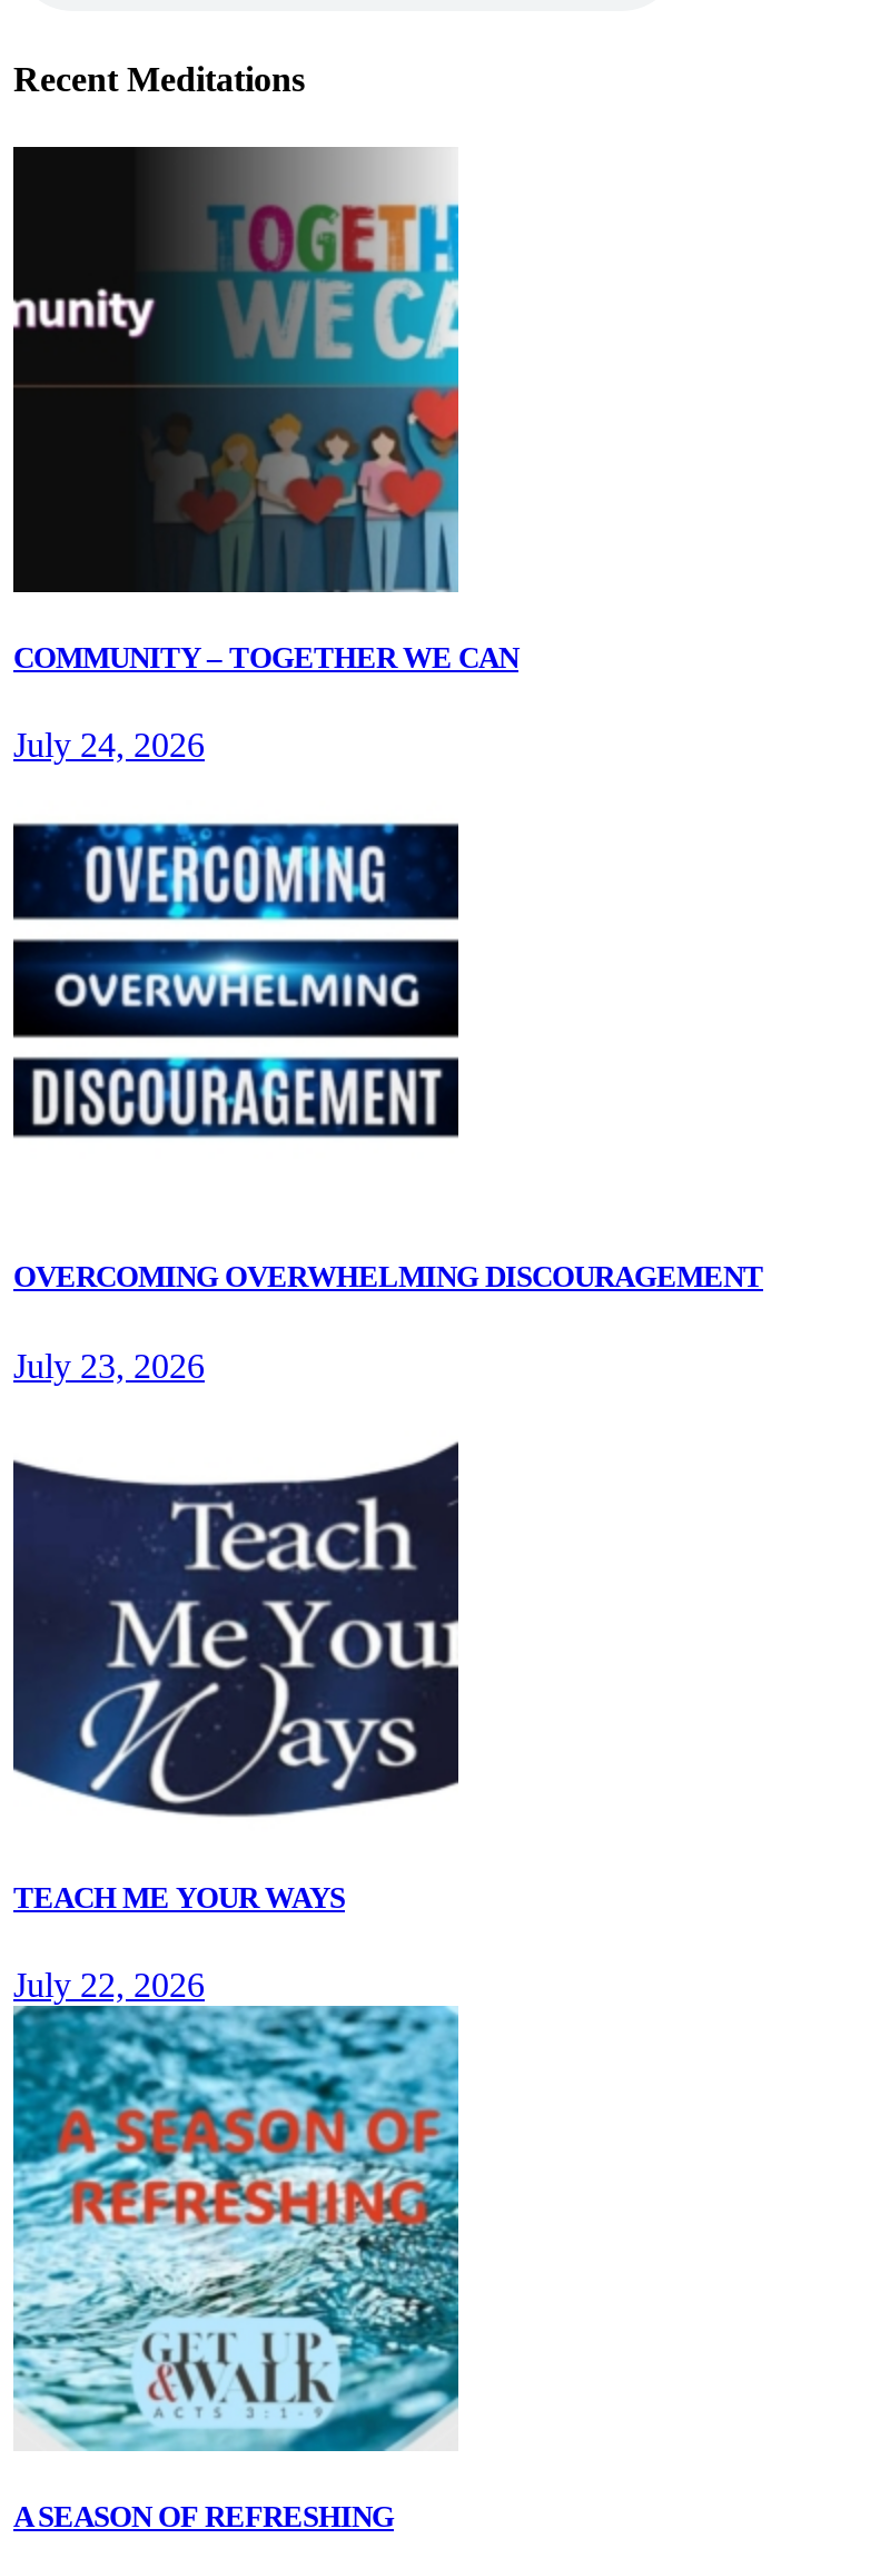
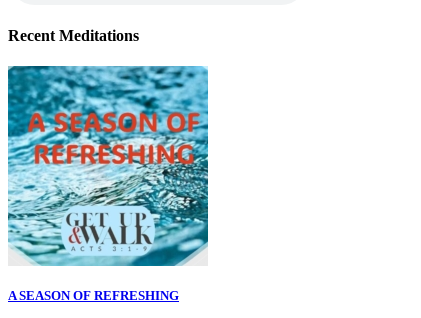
[11,145,518,764] [image] | COMMUNITY – TOGETHER WE CAN | July 24, 2026 -> none
[11,821,461,922] [image] -> none
[11,937,461,1040] [image] -> none
[11,1055,461,1140] [image] -> none
[13,1261,763,1384] OVERCOMING OVERWHELMING DISCOURAGEMENT | July 23, 2026 -> none
[11,1443,461,2003] [image] | TEACH ME YOUR WAYS | July 22, 2026 -> none

